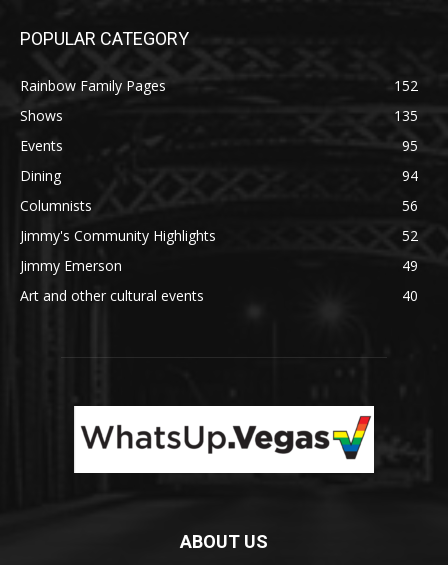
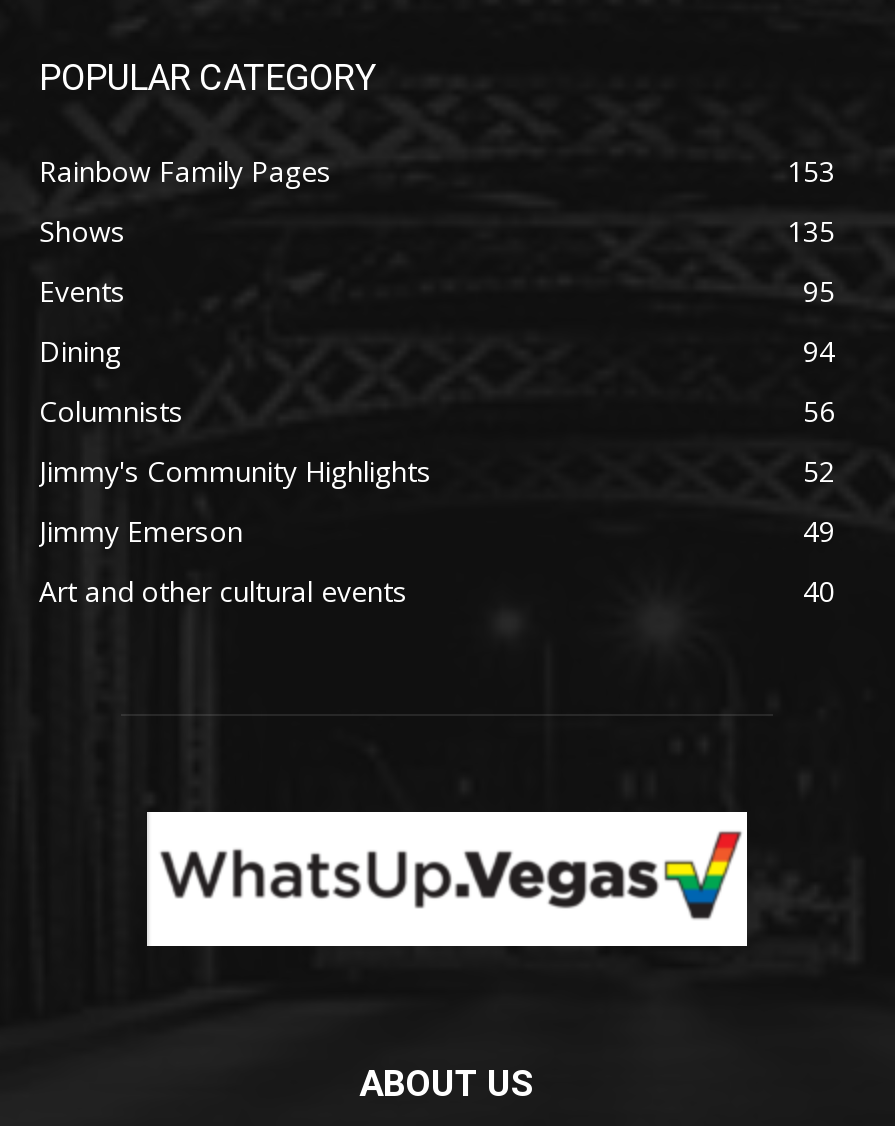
[394,76,418,95] 152 -> [787,151,835,189] 153

